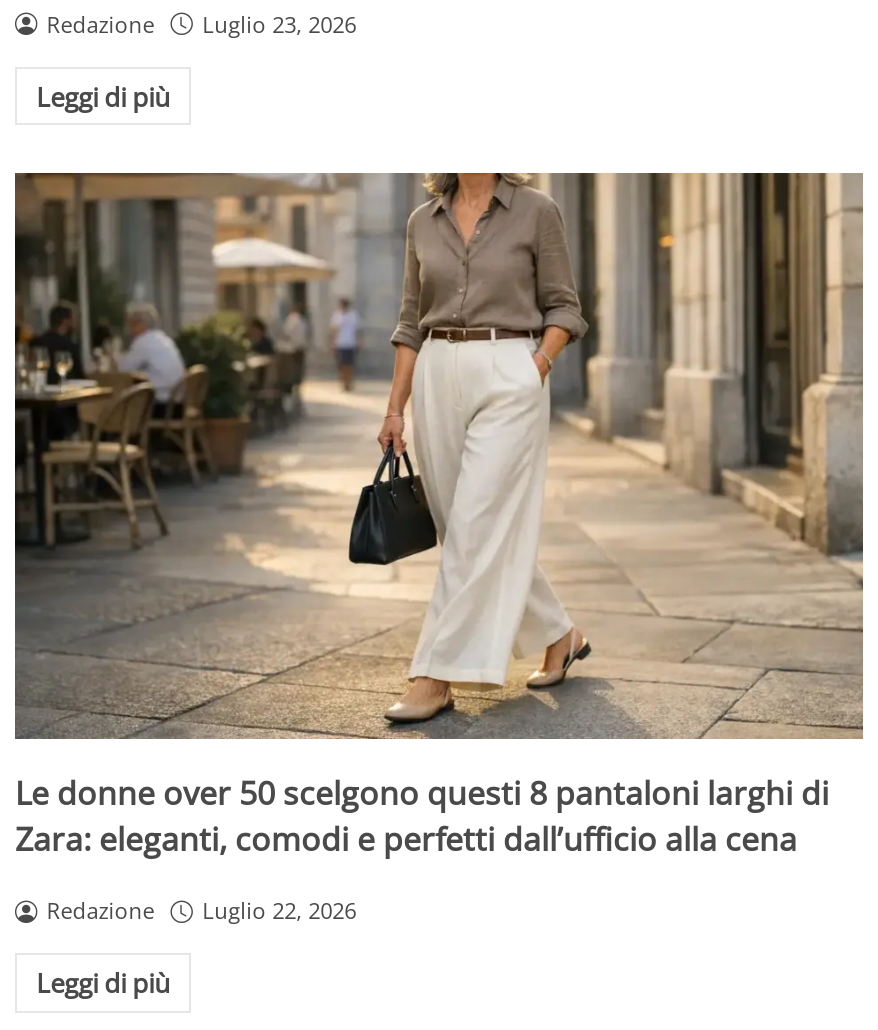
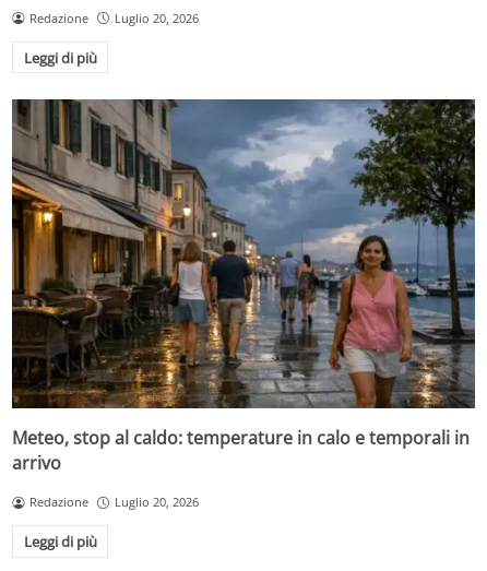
[47,9,356,39] Redazione Luglio 23, 2026 -> [29,10,198,26] Redazione Luglio 20, 2026
[13,171,865,861] [image] | Le donne over 50 scelgono questi 8 pantaloni larghi di | Zara: eleganti, comodi e perfetti dall’ufficio alla cena -> [11,98,476,475] [image] | Meteo, stop al caldo: temperature in calo e temporali in | arrivo
[47,895,356,925] Redazione Luglio 22, 2026 -> [29,494,198,510] Redazione Luglio 20, 2026

